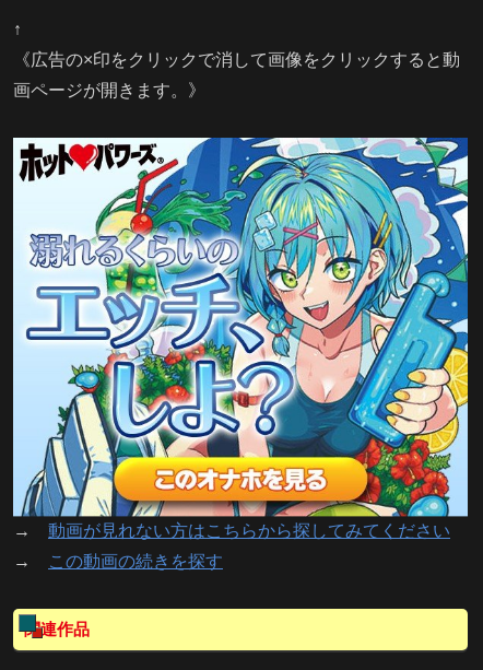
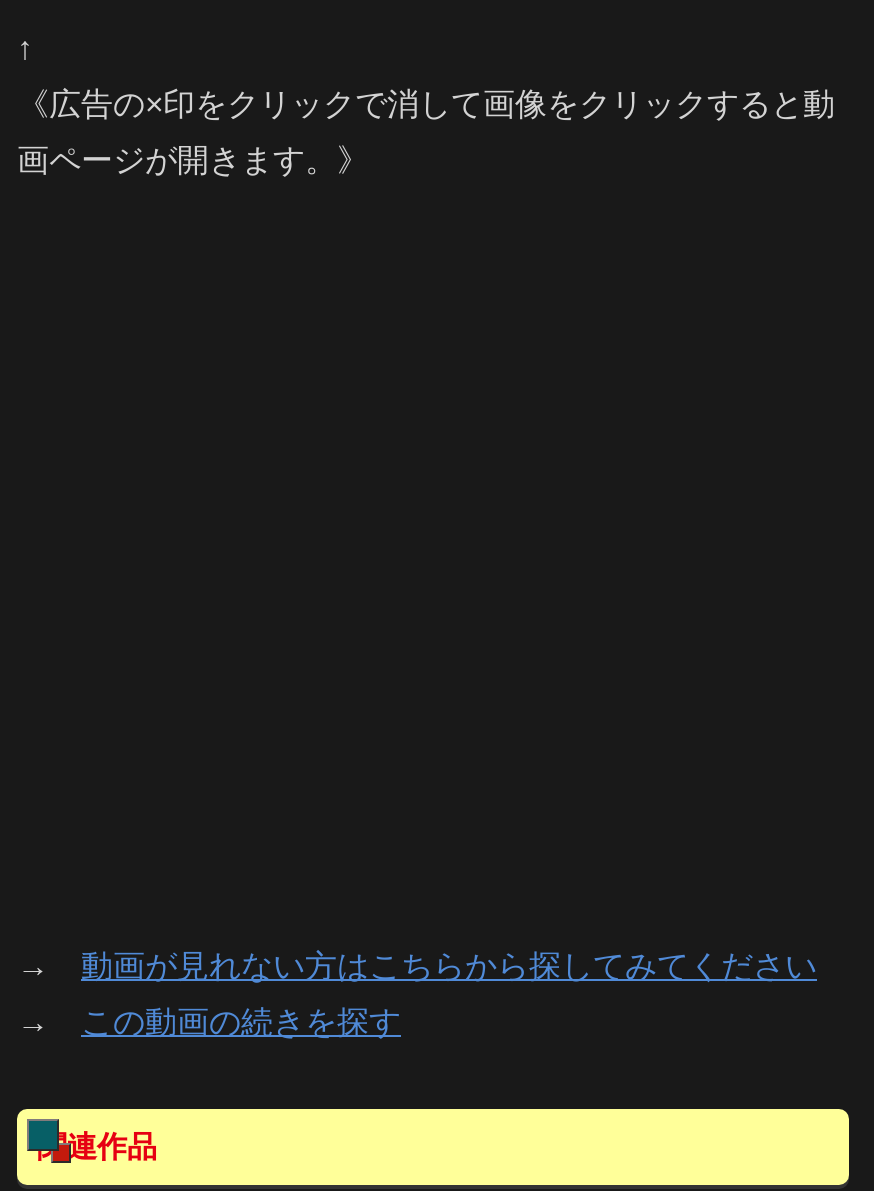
[12,137,469,518] [image] -> none

